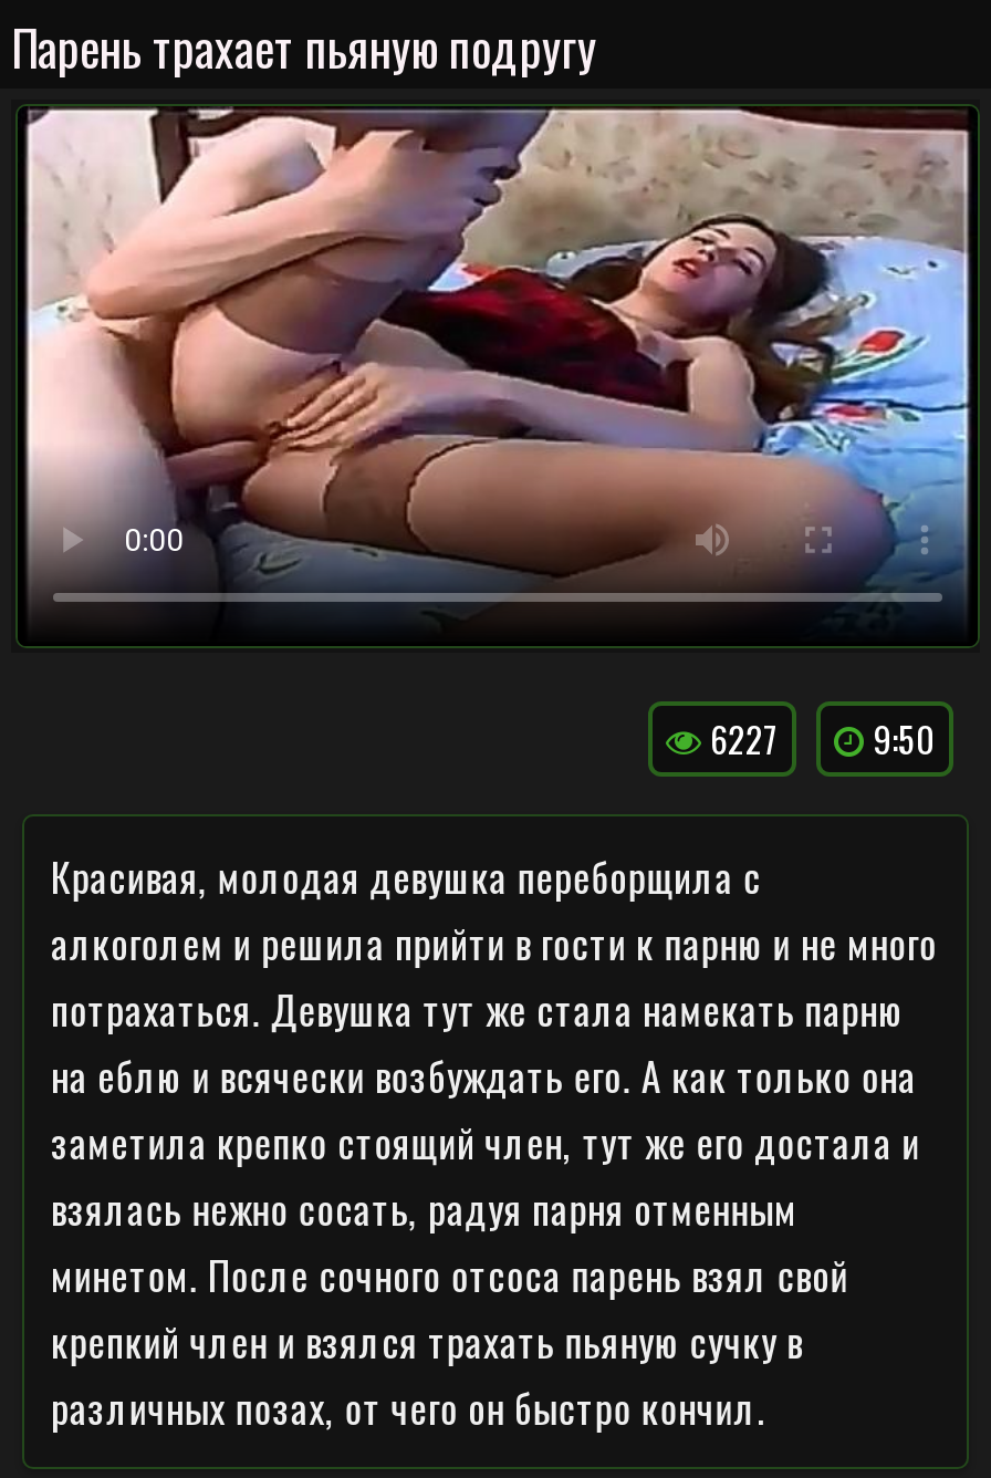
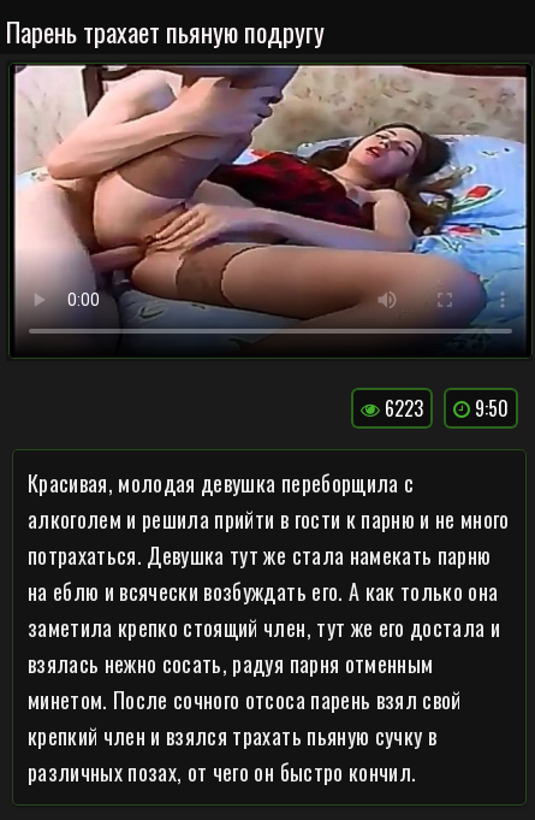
[701,713,936,766] 6227 9:50 -> [380,394,509,423] 6223 9:50

